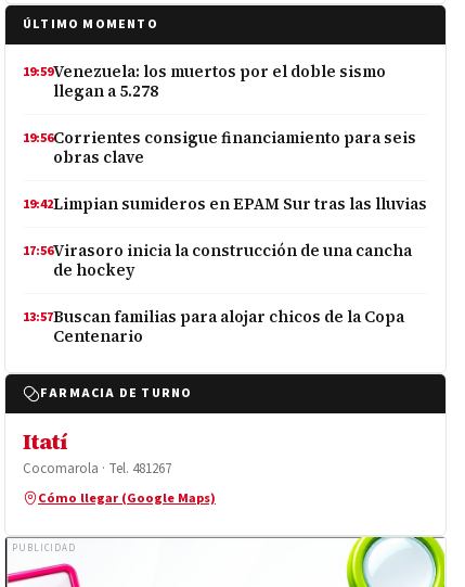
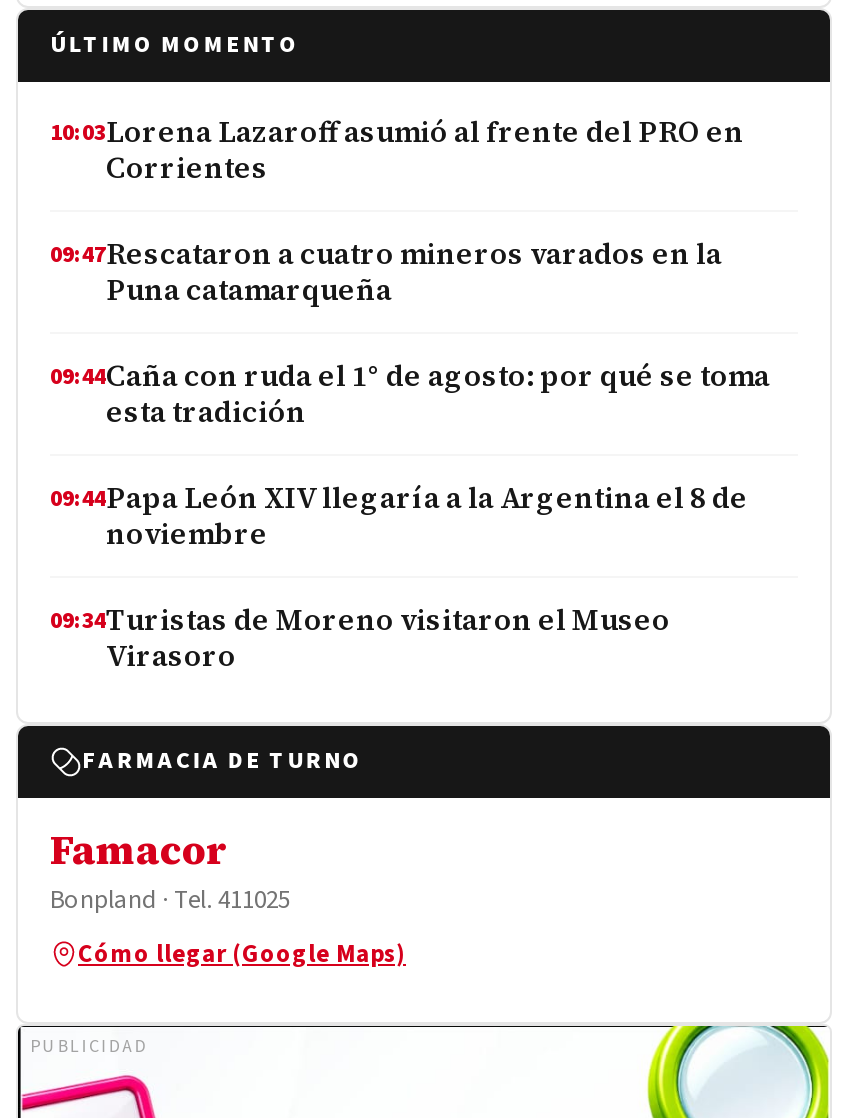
[23,60,386,102] 19:59Venezuela: los muertos por el doble sismo | llegan a 5.278 -> [50,111,744,187] 10:03Lorena Lazaroff asumió al frente del PRO en | Corrientes
[23,127,416,168] 19:56Corrientes consigue financiamiento para seis | obras clave -> [50,233,722,309] 09:47Rescataron a cuatro mineros varados en la | Puna catamarqueña
[23,193,427,214] 19:42Limpian sumideros en EPAM Sur tras las lluvias -> [50,355,770,431] 09:44Caña con ruda el 1° de agosto: por qué se toma | esta tradición
[23,239,412,281] 17:56Virasoro inicia la construcción de una cancha | de hockey -> [50,477,748,553] 09:44Papa León XIV llegaría a la Argentina el 8 de | noviembre
[23,306,404,347] 13:57Buscan familias para alojar chicos de la Copa | Centenario -> [50,599,670,675] 09:34Turistas de Moreno visitaron el Museo | Virasoro
[23,426,171,478] Itatí | Cocomarola · Tel. 481267 -> [50,821,290,917] Famacor | Bonpland · Tel. 411025

